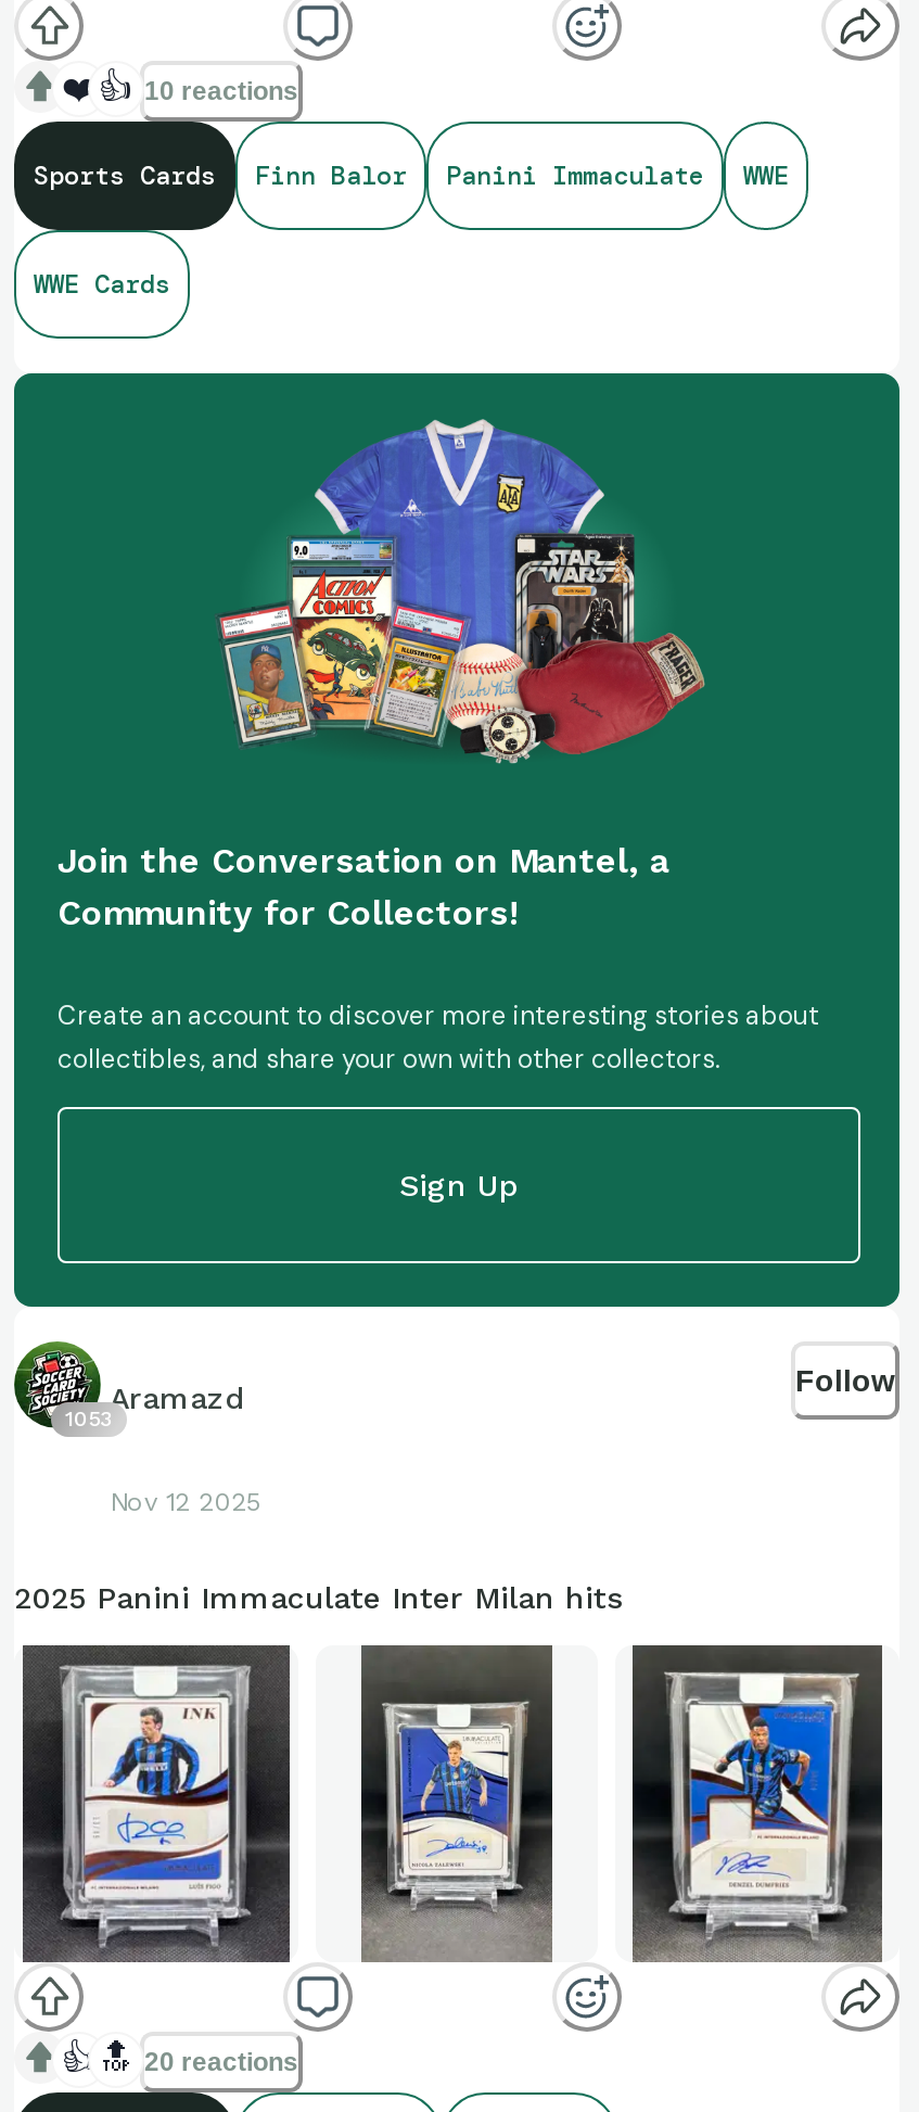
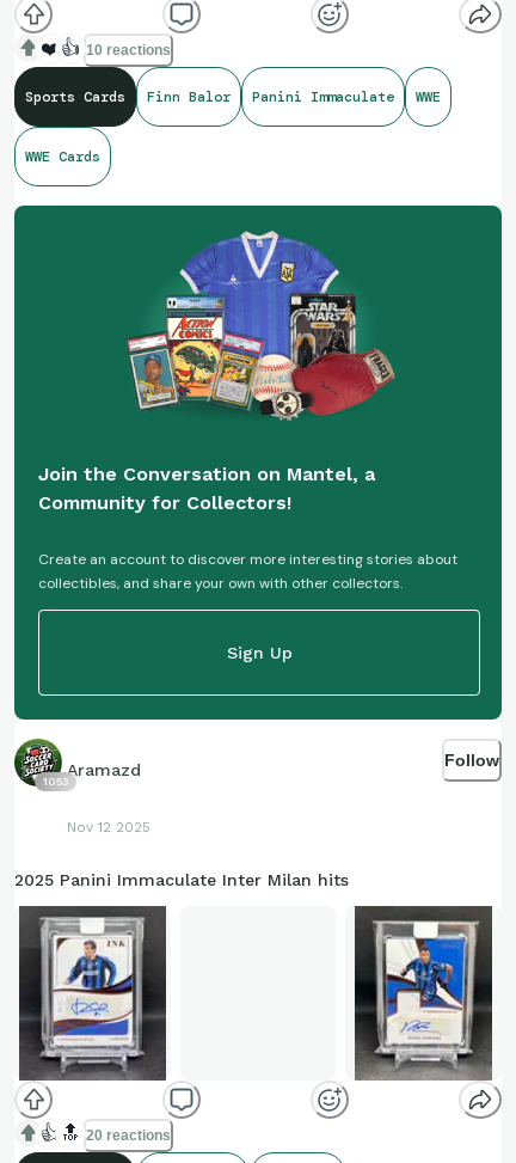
[359,1643,554,1964] [image] -> none

